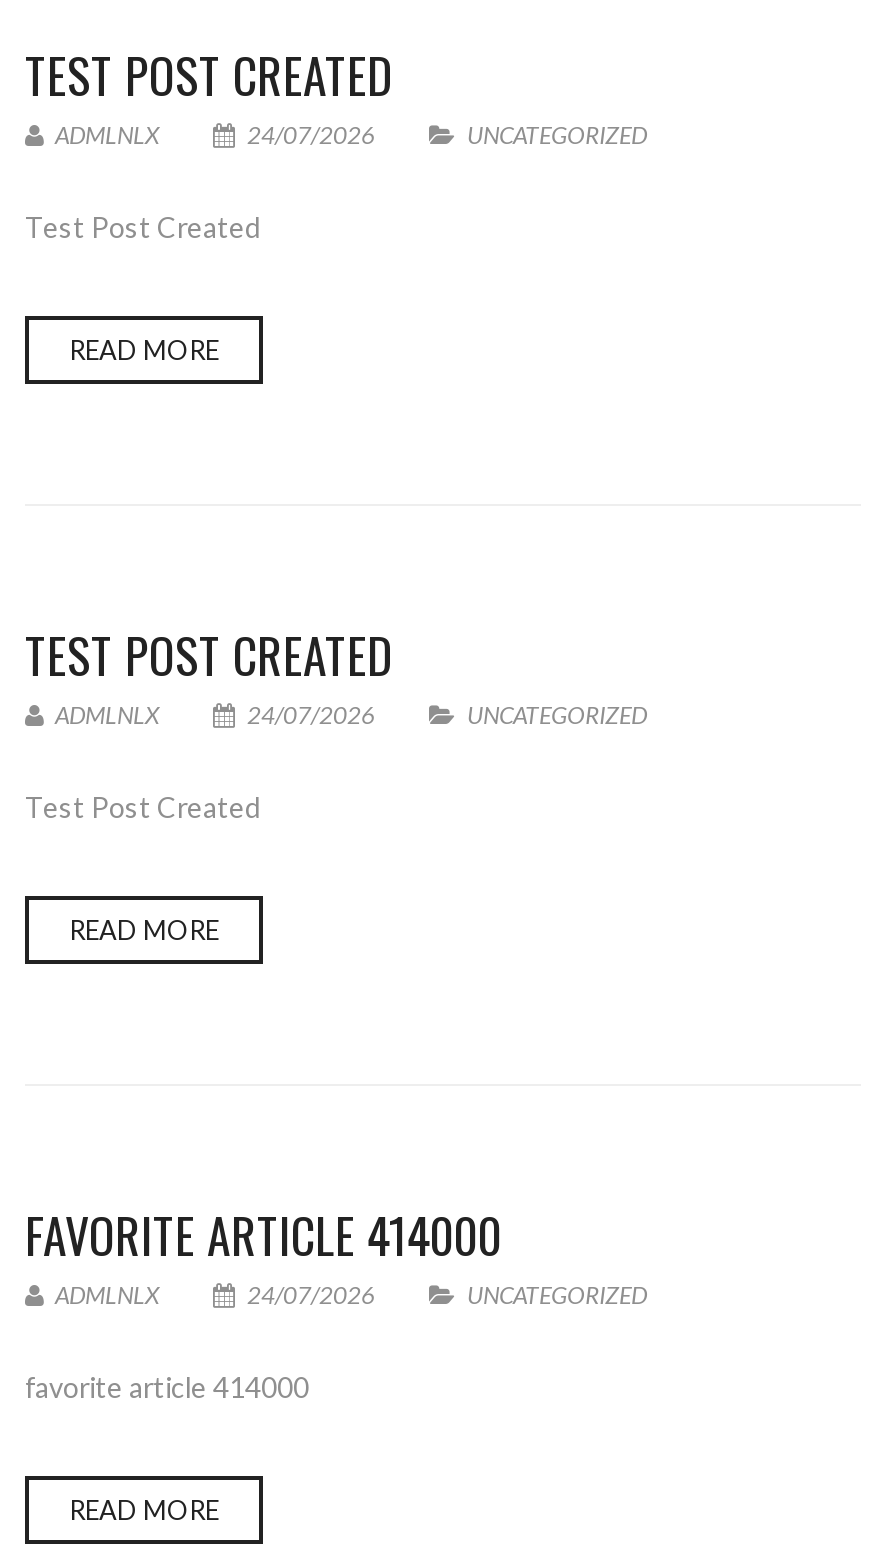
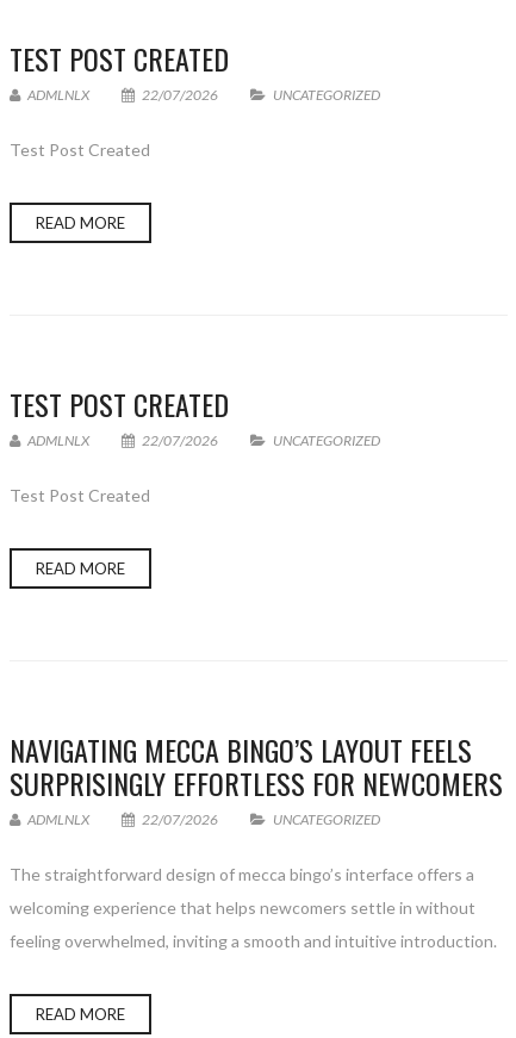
[243,120,379,150] 24/07/2026 -> [139,86,220,104] 22/07/2026
[243,700,379,730] 24/07/2026 -> [139,431,220,449] 22/07/2026
[25,1198,501,1270] FAVORITE ARTICLE 414000 -> [10,728,503,804] NAVIGATING MECCA BINGO’S LAYOUT FEELS | SURPRISINGLY EFFORTLESS FOR NEWCOMERS
[243,1280,379,1310] 24/07/2026 -> [139,810,220,828] 22/07/2026
[25,1370,309,1404] favorite article 414000 -> [10,864,497,951] The straightforward design of mecca bingo’s interface offers a | welcoming experience that helps newcomers settle in without | feeling overwhelmed, inviting a smooth and intuitive introduction.

